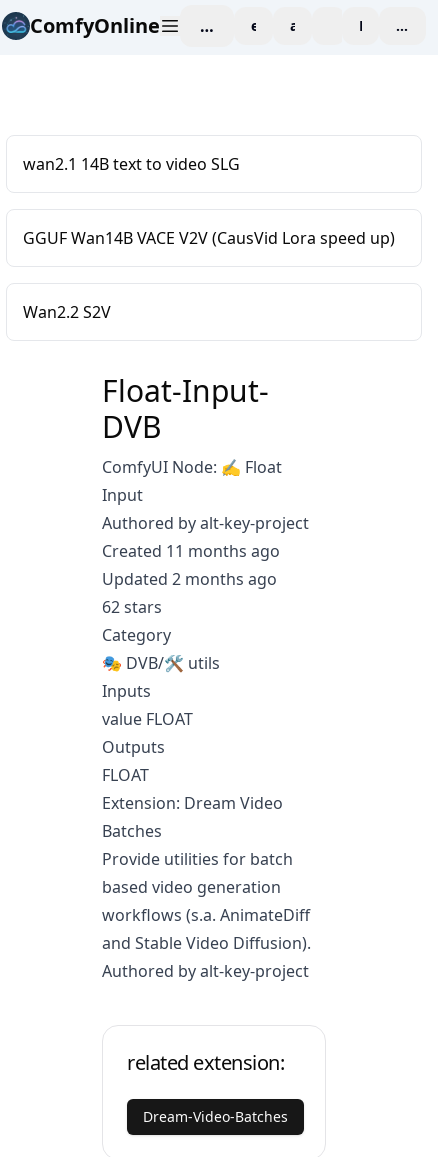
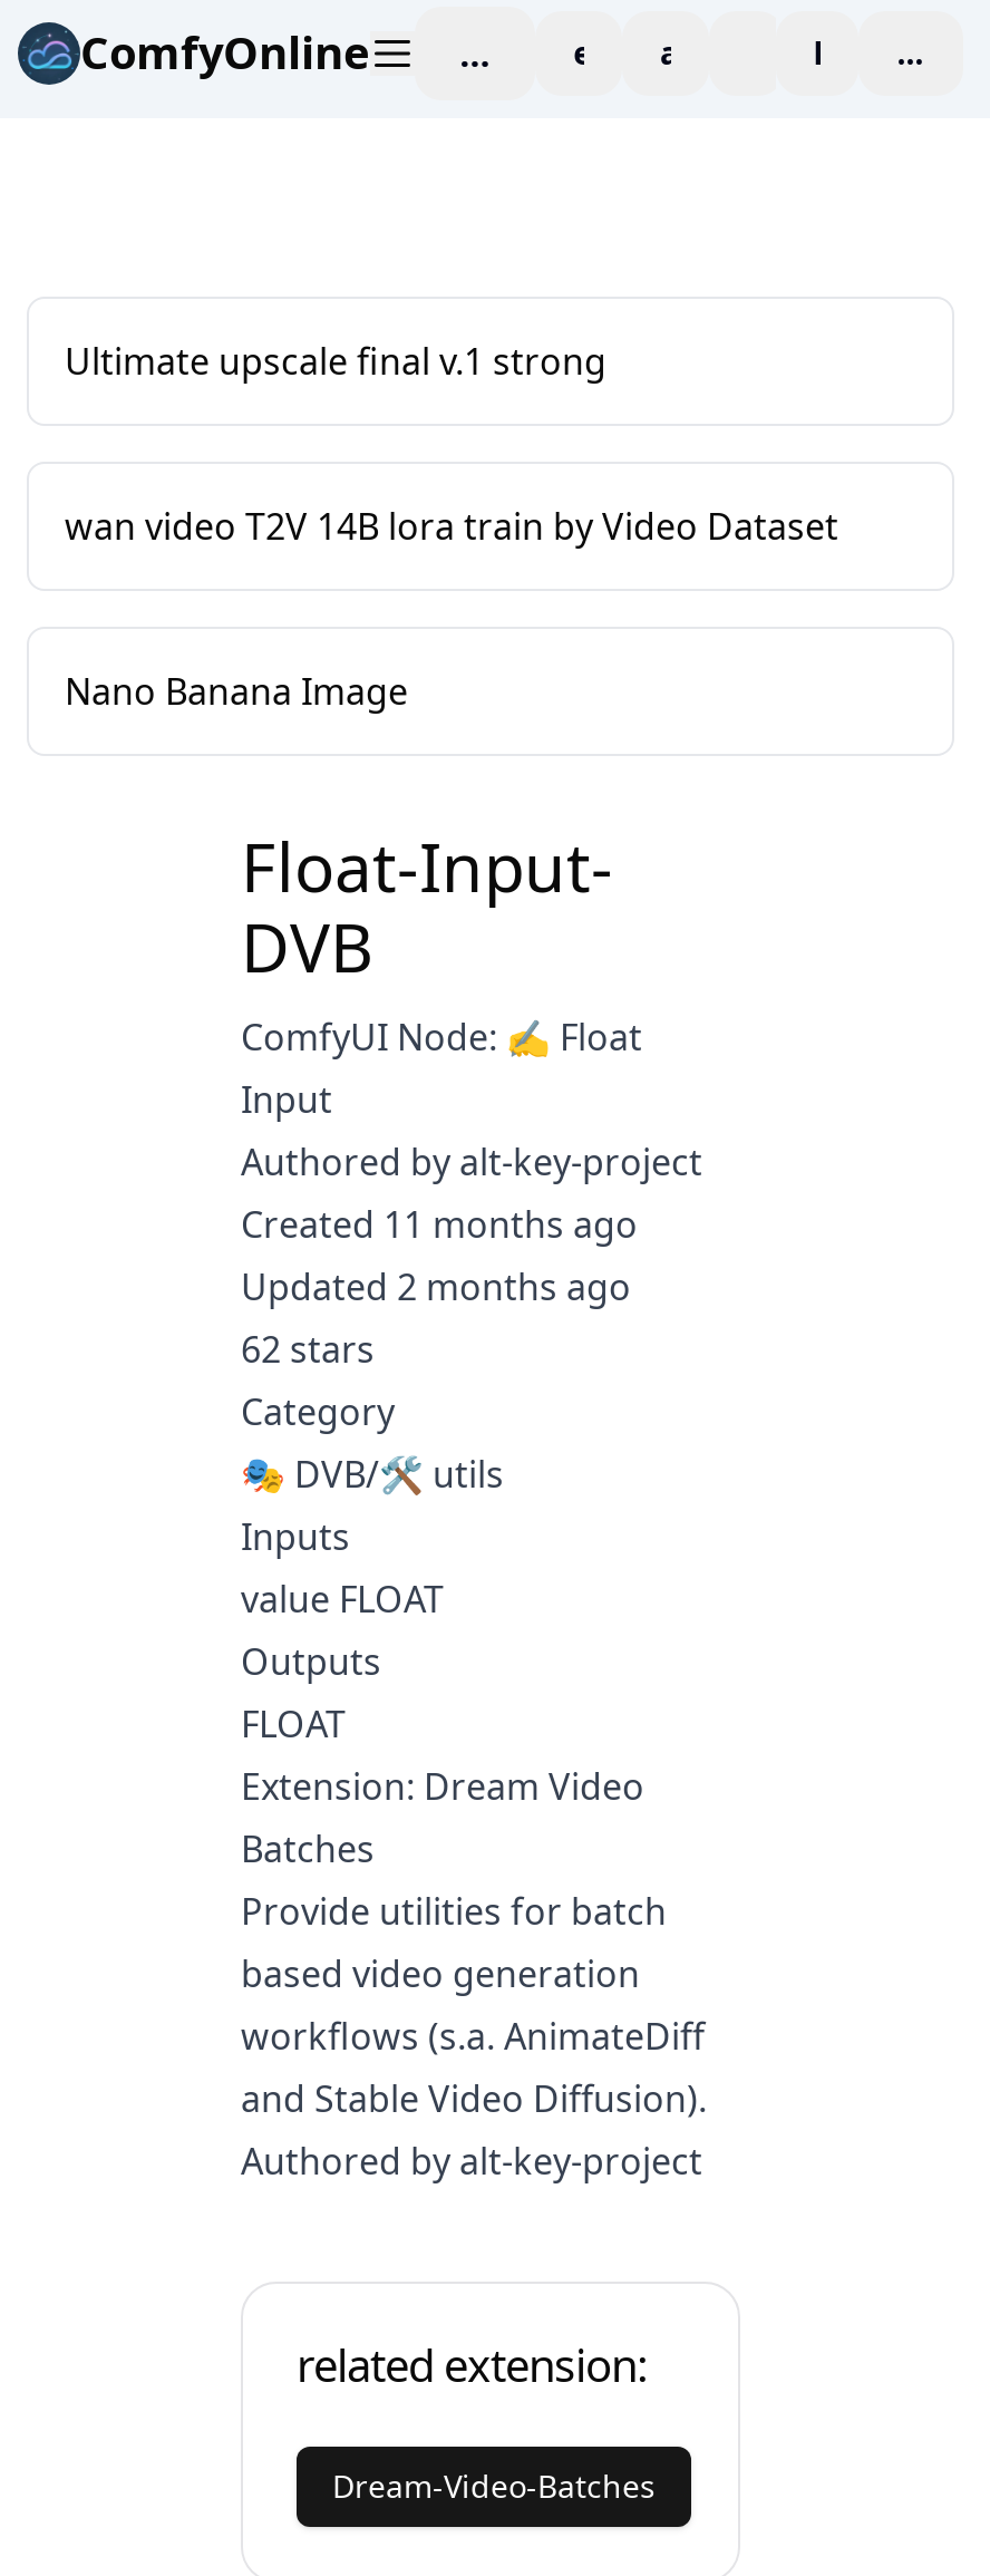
[23,153,240,175] wan2.1 14B text to video SLG -> [65,337,606,386] Ultimate upscale final v.1 strong
[23,227,395,249] GGUF Wan14B VACE V2V (CausVid Lora speed up) -> [65,502,838,551] wan video T2V 14B lora train by Video Dataset
[23,301,111,323] Wan2.2 S2V -> [65,667,408,716] Nano Banana Image

